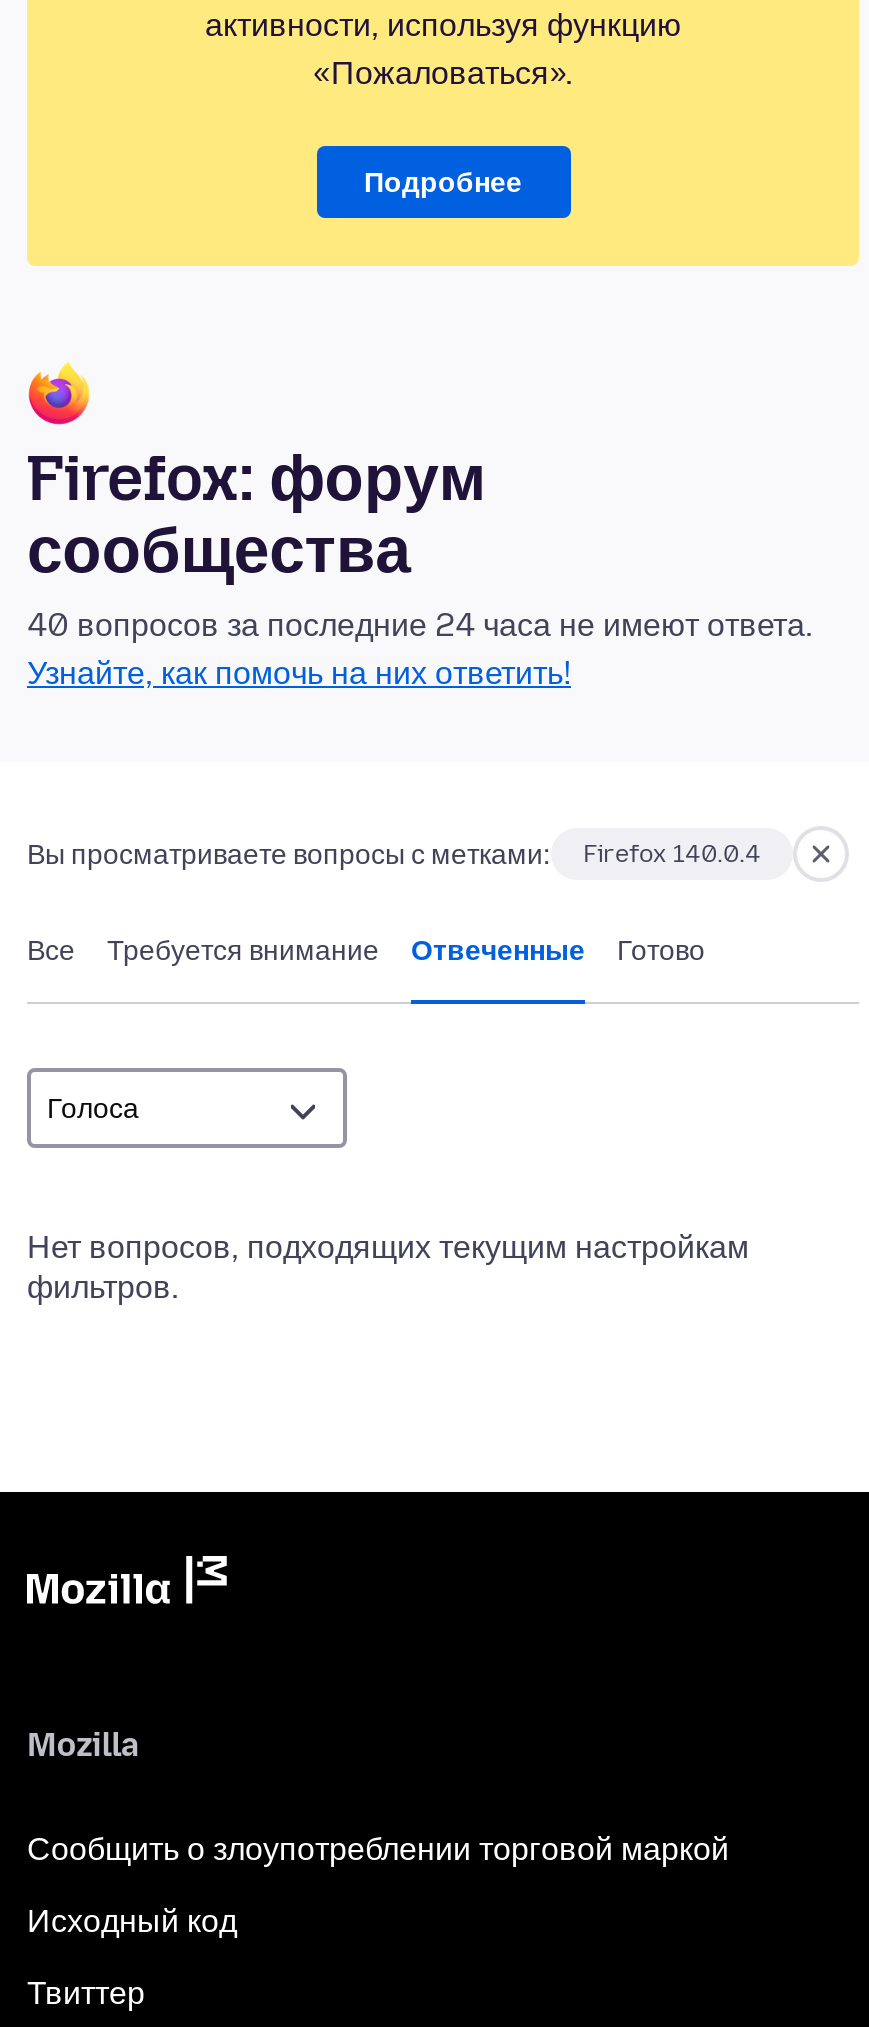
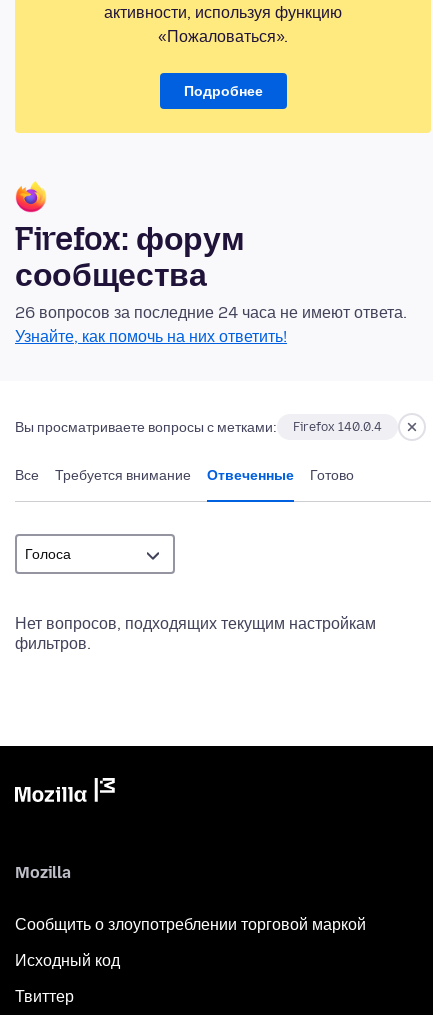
[27,607,813,645] 40 вопросов за последние 24 часа не имеют ответа. -> [15,303,407,322] 26 вопросов за последние 24 часа не имеют ответа.

